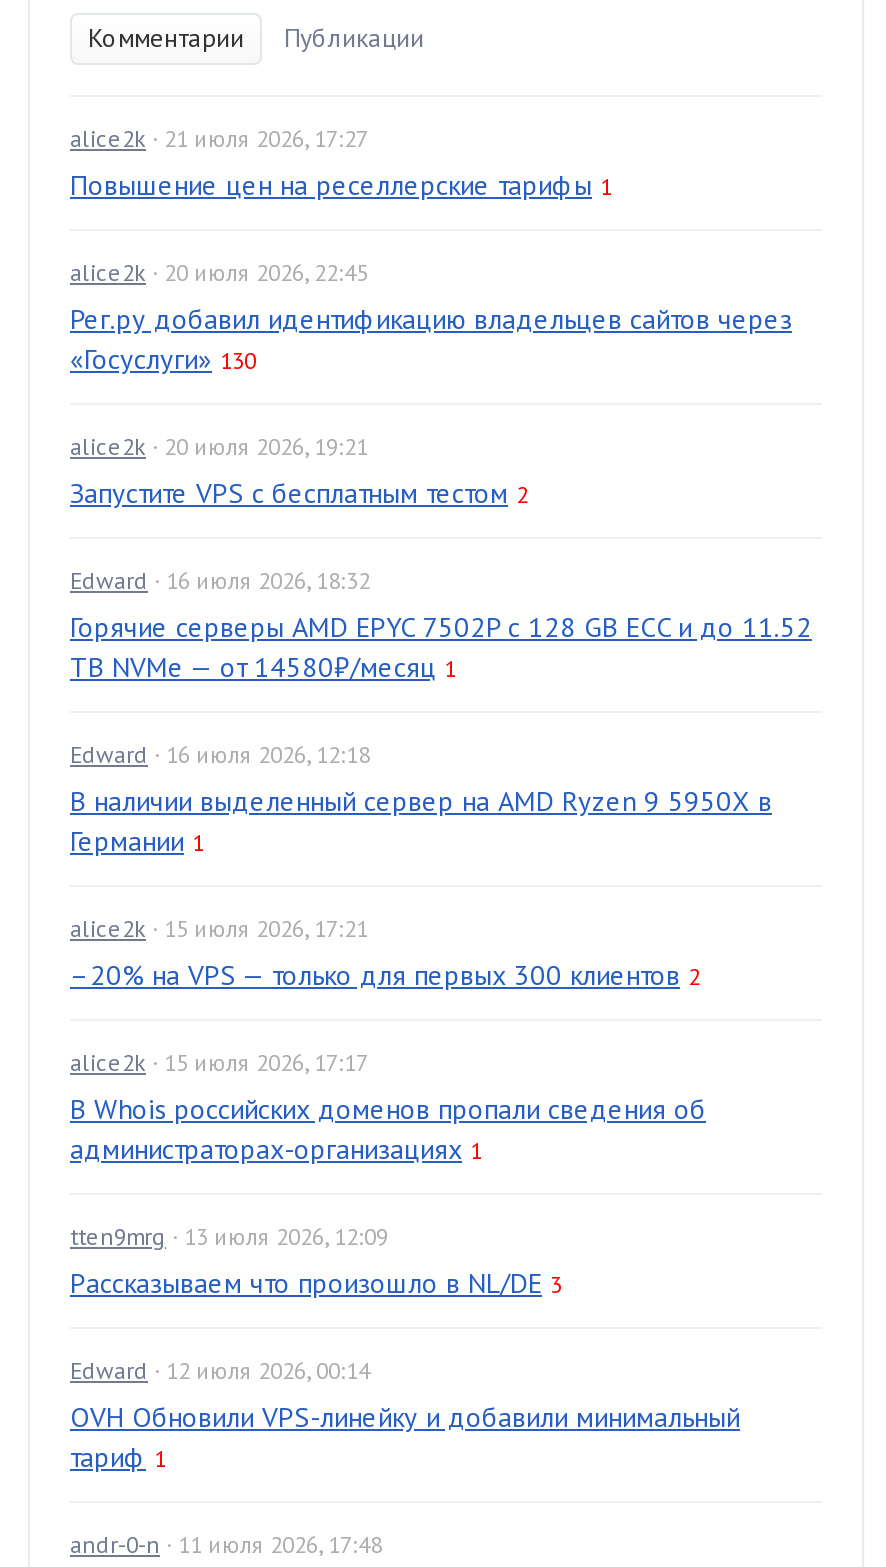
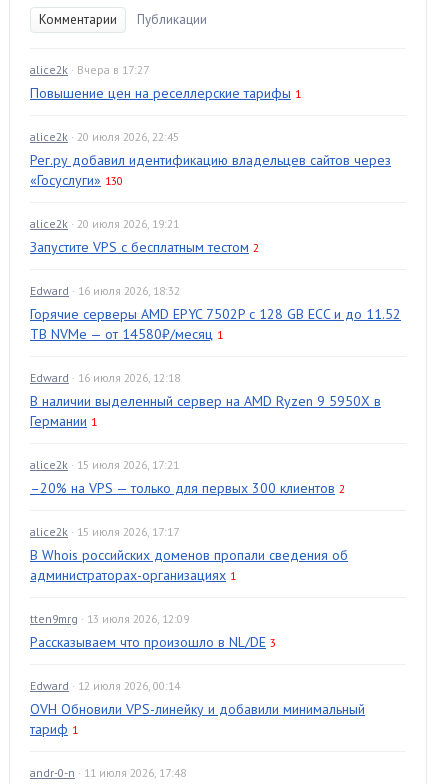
[70,123,368,153] alice2k · 21 июля 2026, 17:27 -> [30,62,149,77] alice2k · Вчера в 17:27

